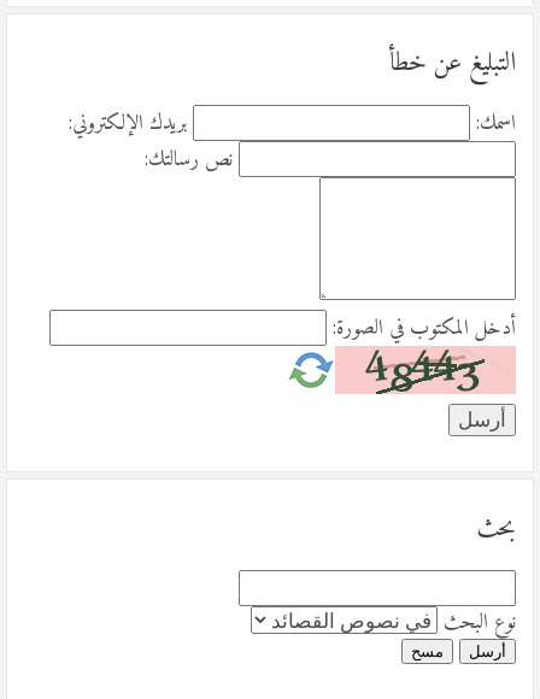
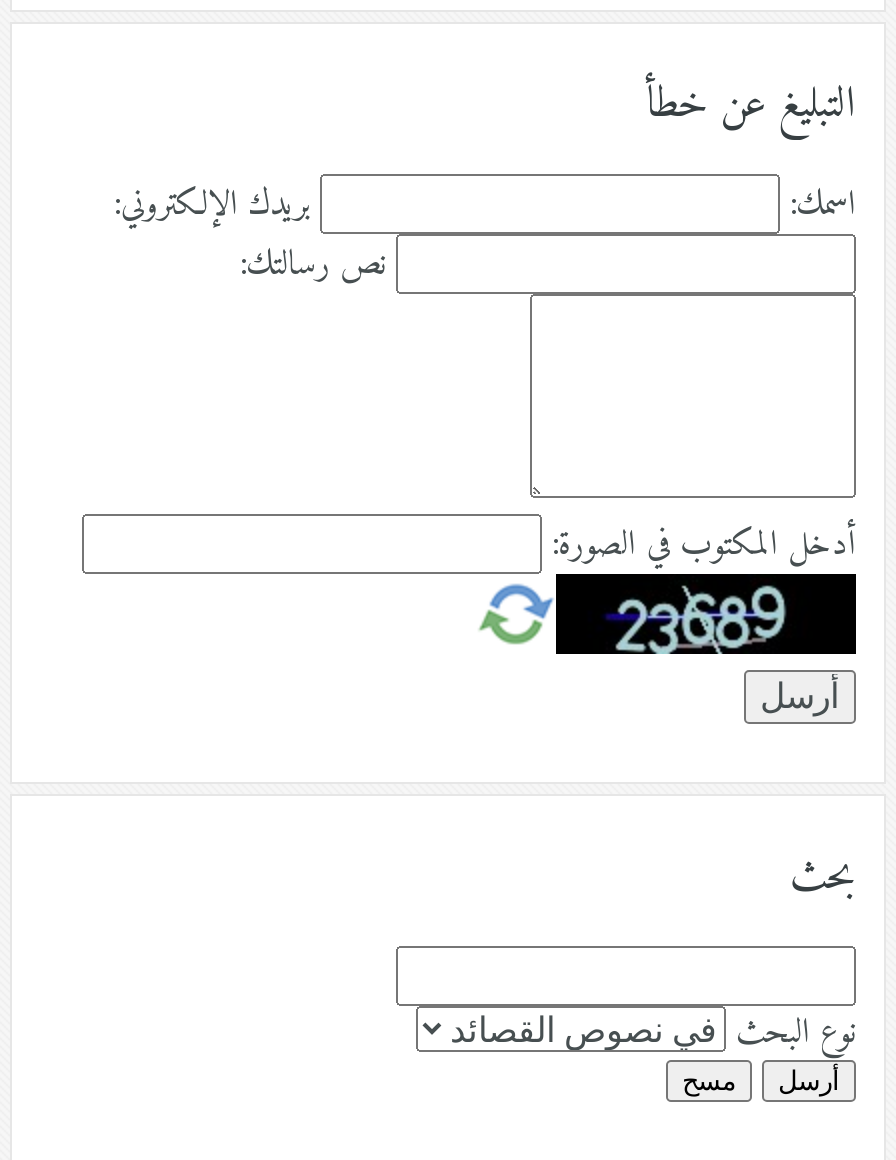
[334,351,516,395] [image] -> [554,582,858,656] [image]

